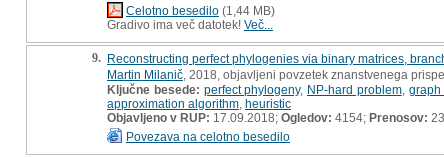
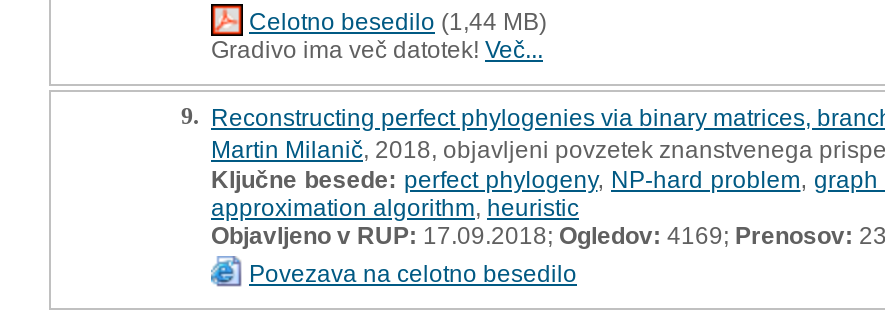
[107,110,444,124] Objavljeno v RUP:17.09.2018;Ogledov: 4154; Prenosov: 23 -> [211,221,885,249] Objavljeno v RUP:17.09.2018;Ogledov: 4169; Prenosov: 23

